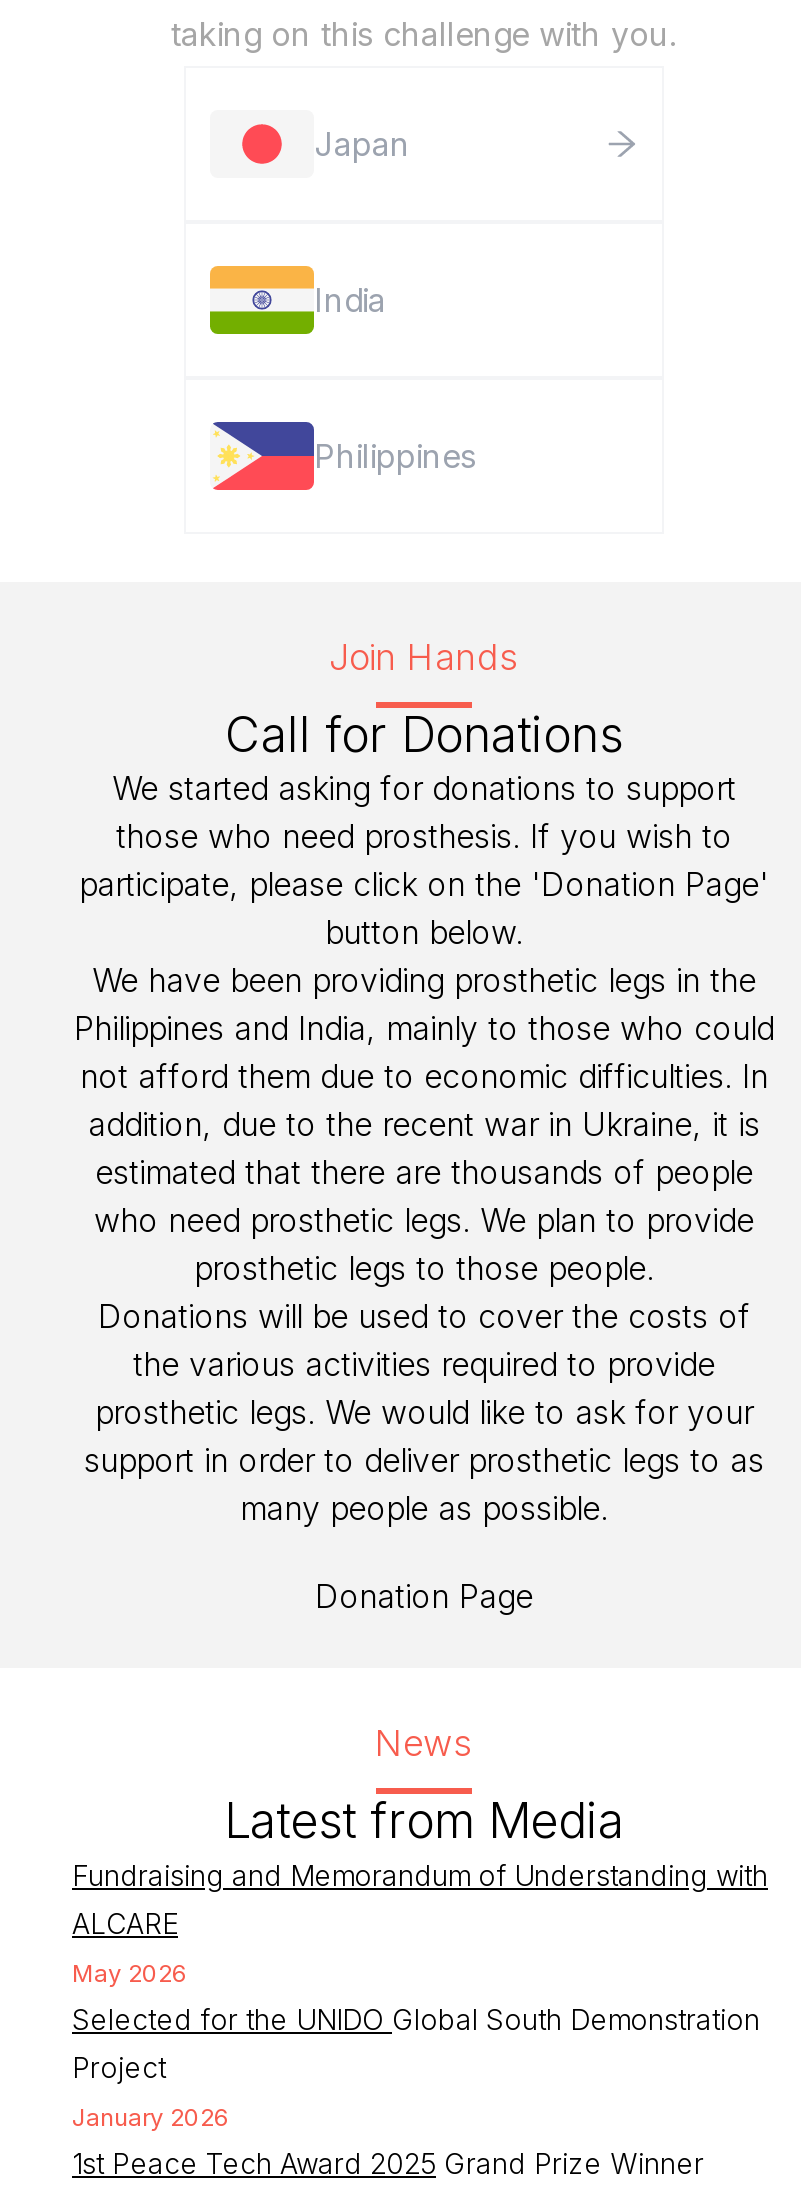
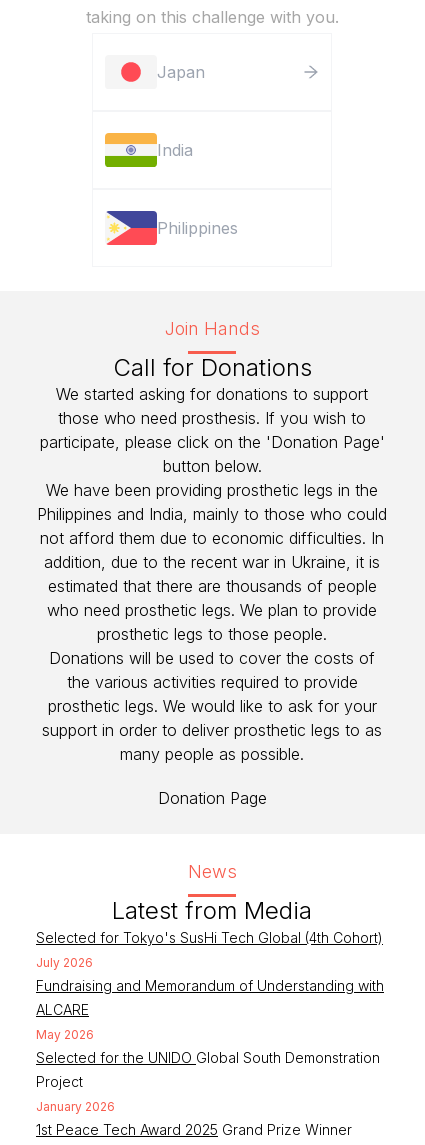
none -> [36,929,383,970] Selected for Tokyo's SusHi Tech Global (4th Cohort) | July 2026

